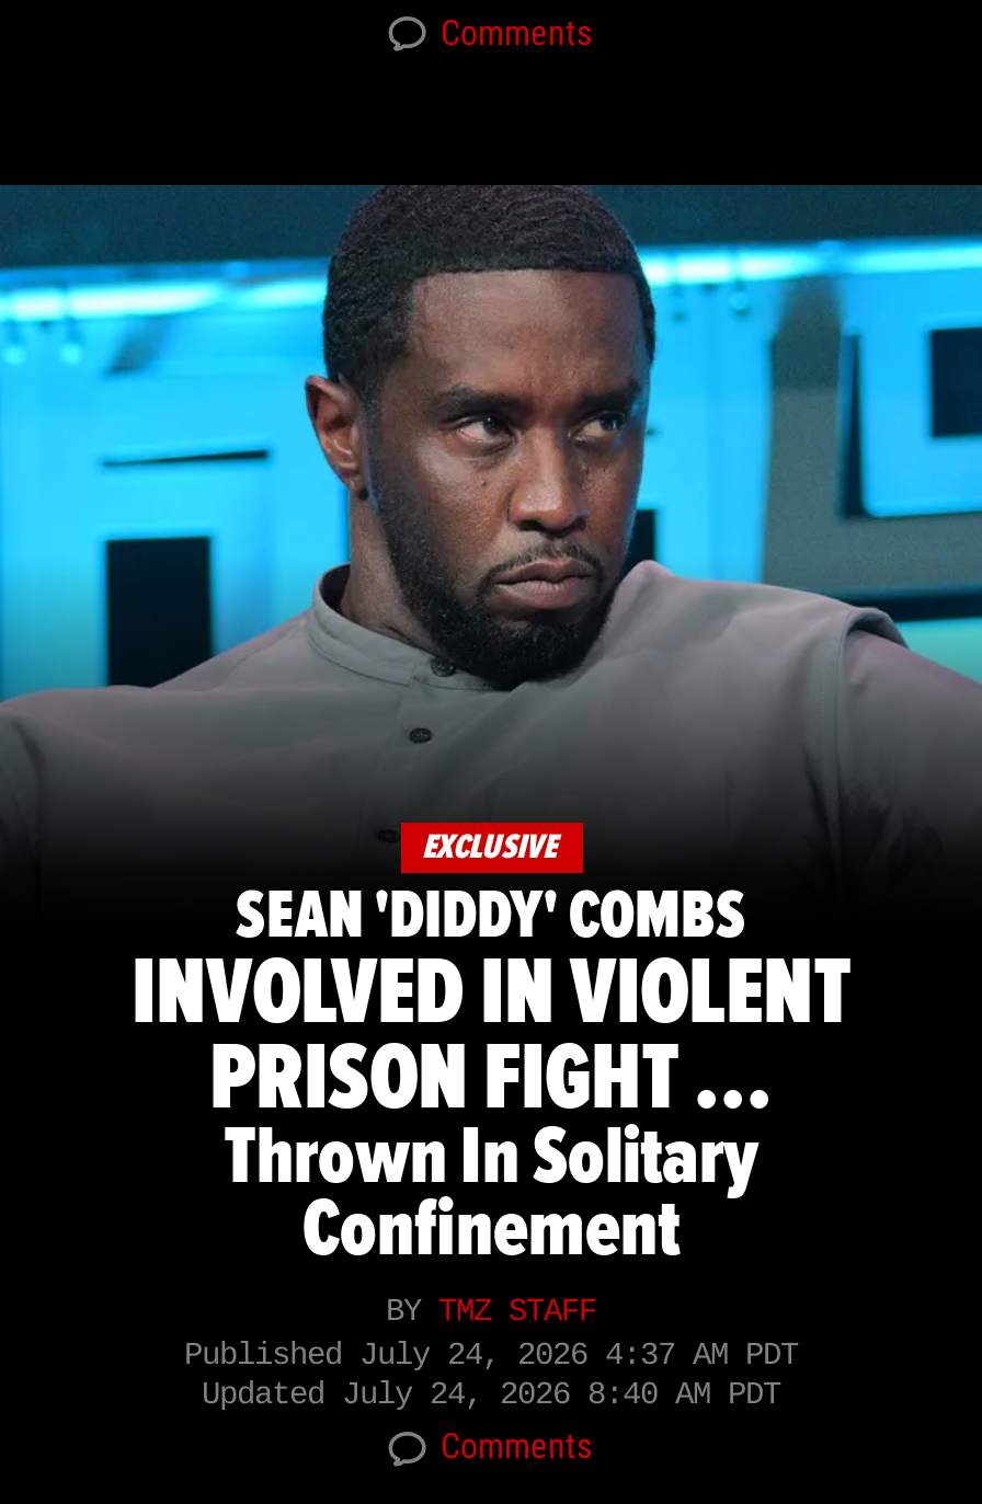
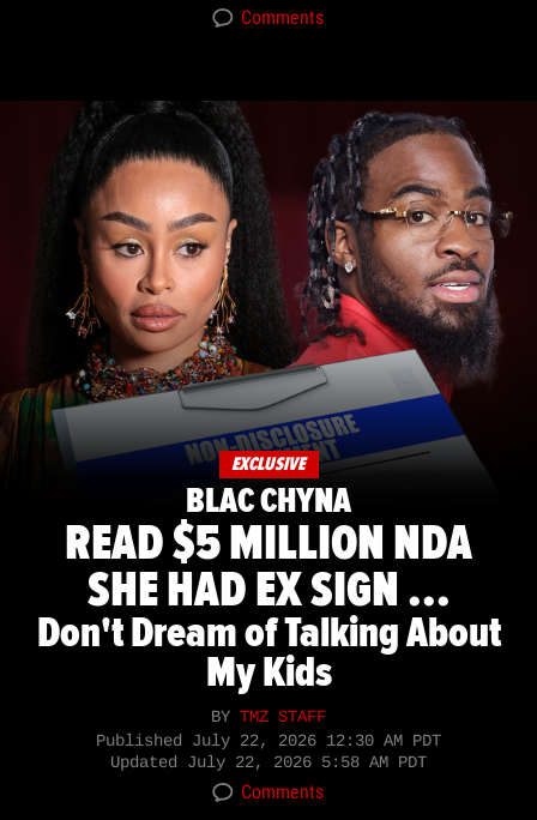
[7,184,975,1280] [image] | SEAN 'DIDDY' COMBS | INVOLVED IN VIOLENT | PRISON FIGHT ... | Thrown In Solitary | Confinement -> [4,102,533,701] [image] | BLAC CHYNA | READ $5 MILLION NDA | SHE HAD EX SIGN ... | Don't Dream of Talking About | My Kids
[184,1337,798,1372] Published July 24, 2026 4:37 AM PDT -> [96,732,441,751] Published July 22, 2026 12:30 AM PDT
[202,1376,780,1411] Updated July 24, 2026 8:40 AM PDT -> [110,753,427,772] Updated July 22, 2026 5:58 AM PDT

